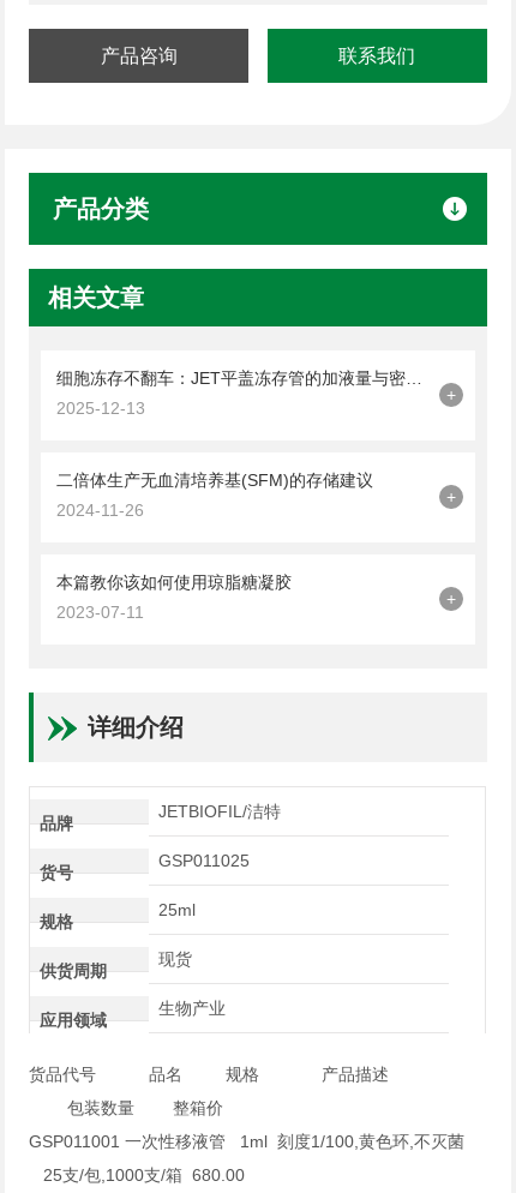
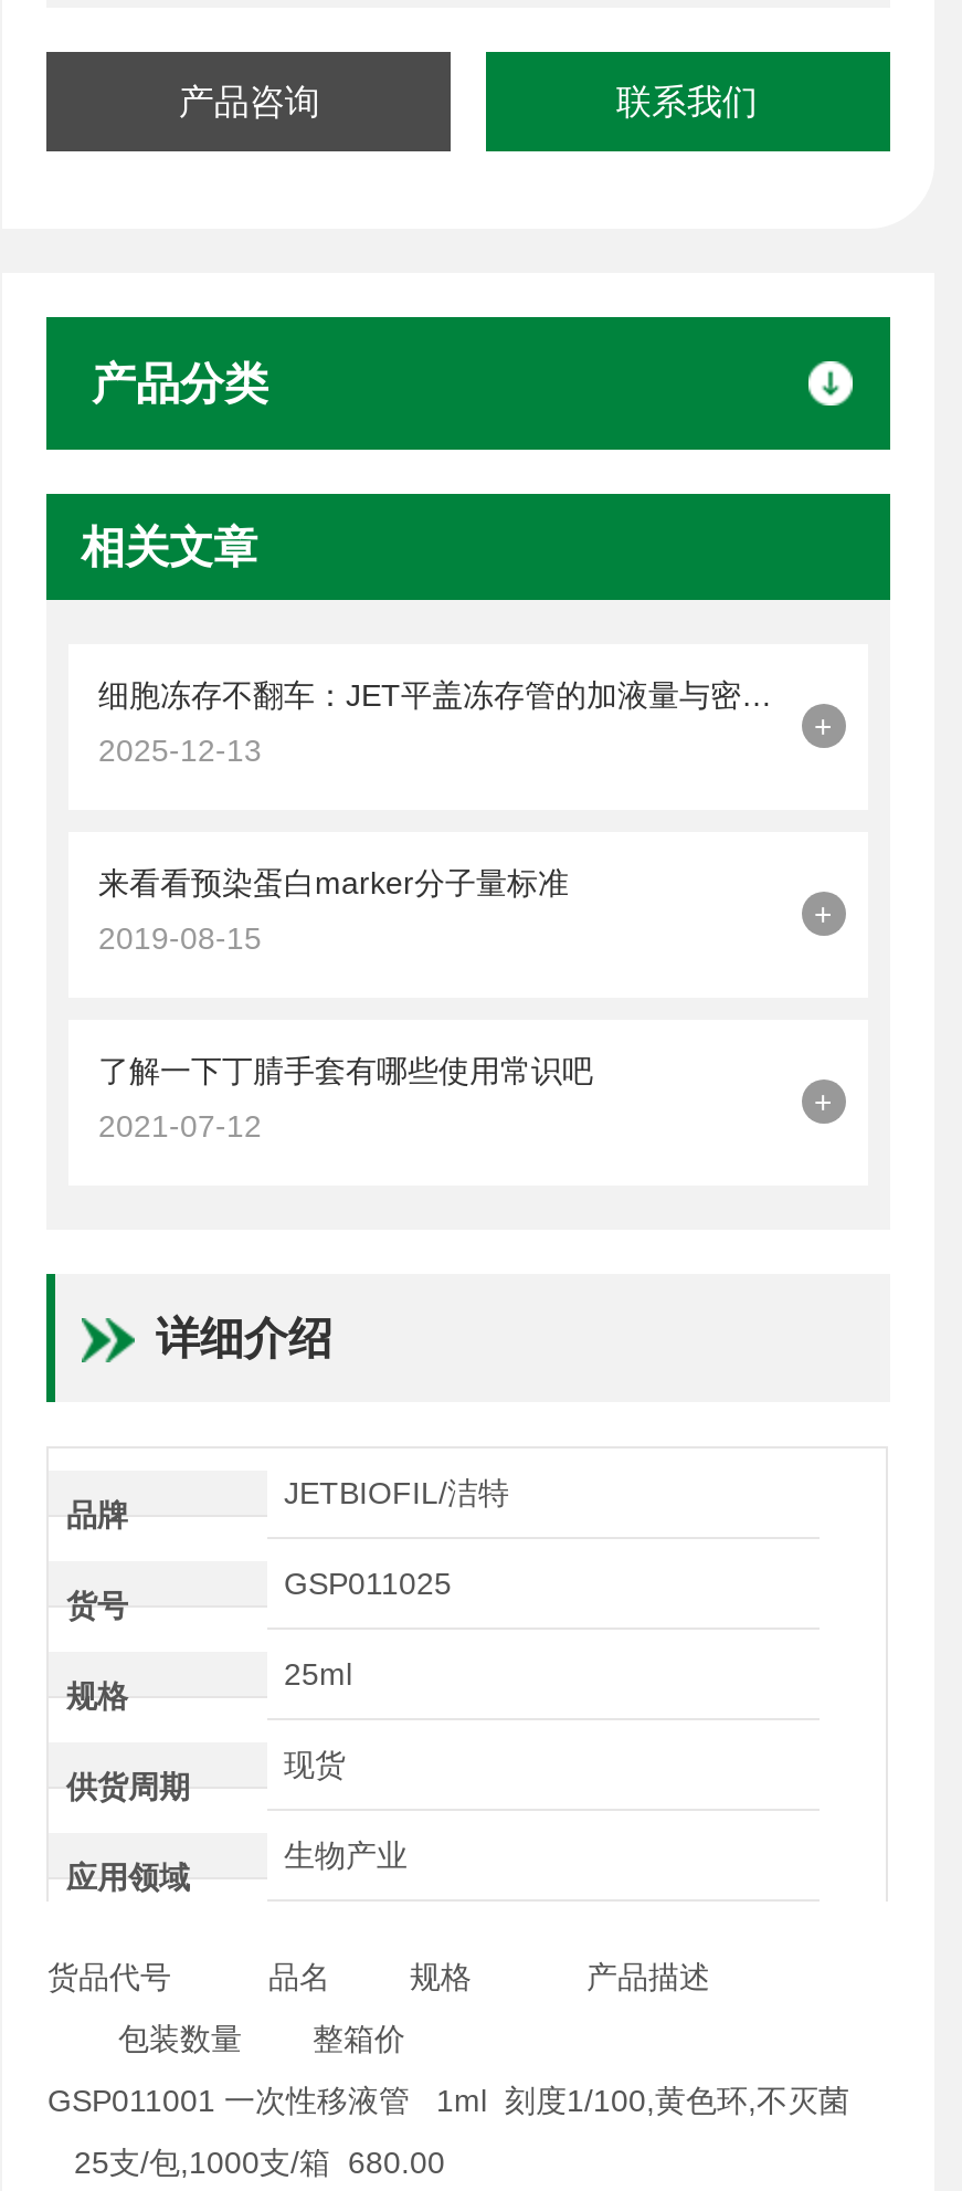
[57,470,374,490] 二倍体生产无血清培养基(SFM)的存储建议 -> [98,865,569,900] 来看看预染蛋白marker分子量标准
[57,500,144,520] 2024-11-26 -> [98,920,262,956] 2019-08-15
[57,572,292,592] 本篇教你该如何使用琼脂糖凝胶 -> [98,1053,593,1088] 了解一下丁腈手套有哪些使用常识吧
[57,603,144,622] 2023-07-11 -> [98,1108,262,1144] 2021-07-12

